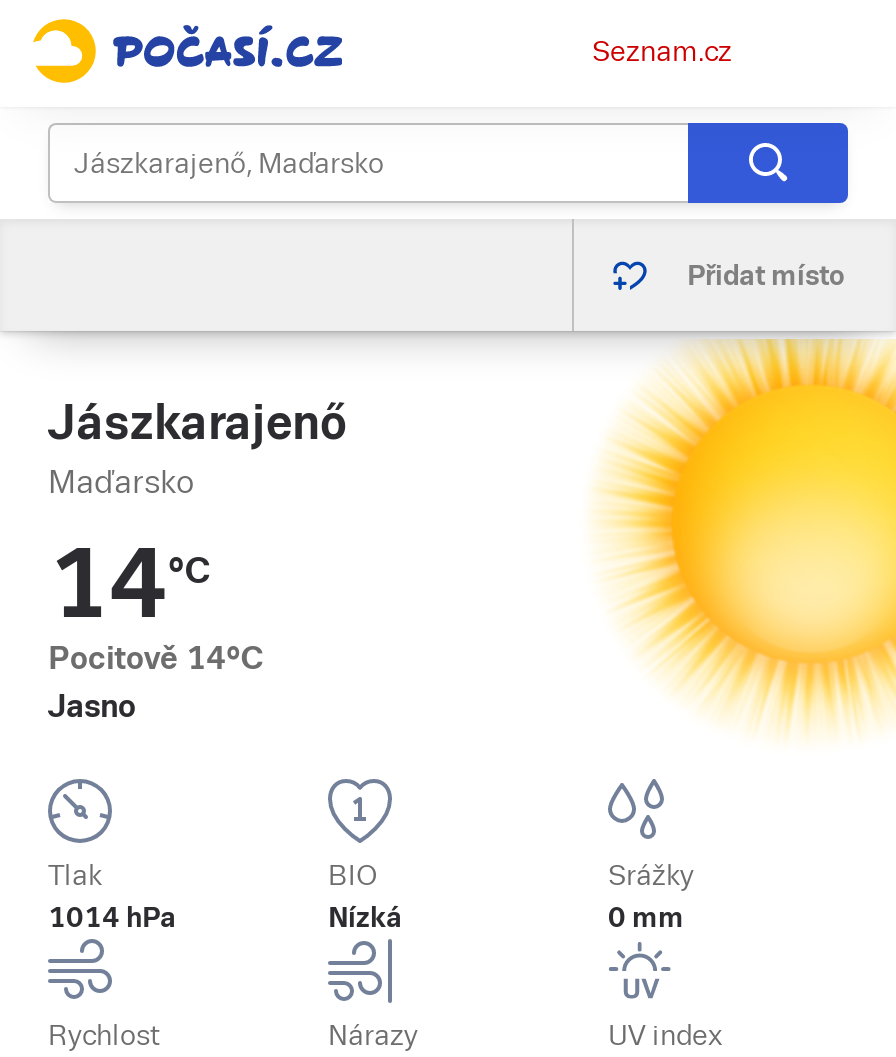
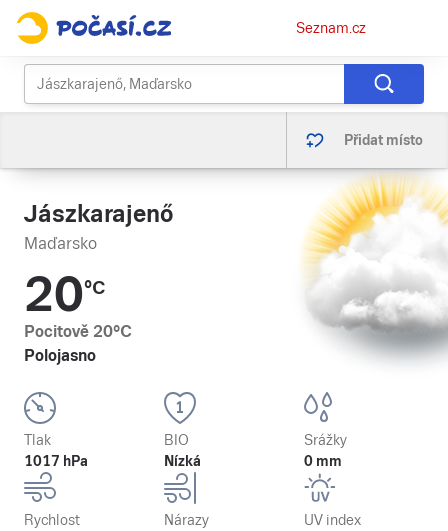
[594,339,890,733] [image] -> [298,173,445,367] [image]
[48,529,264,725] 14°C | Pocitově 14°C | Jasno -> [24,267,132,365] 20°C | Pocitově 20°C | Polojasno
[48,901,176,933] 1014 hPa -> [24,453,88,469] 1017 hPa

